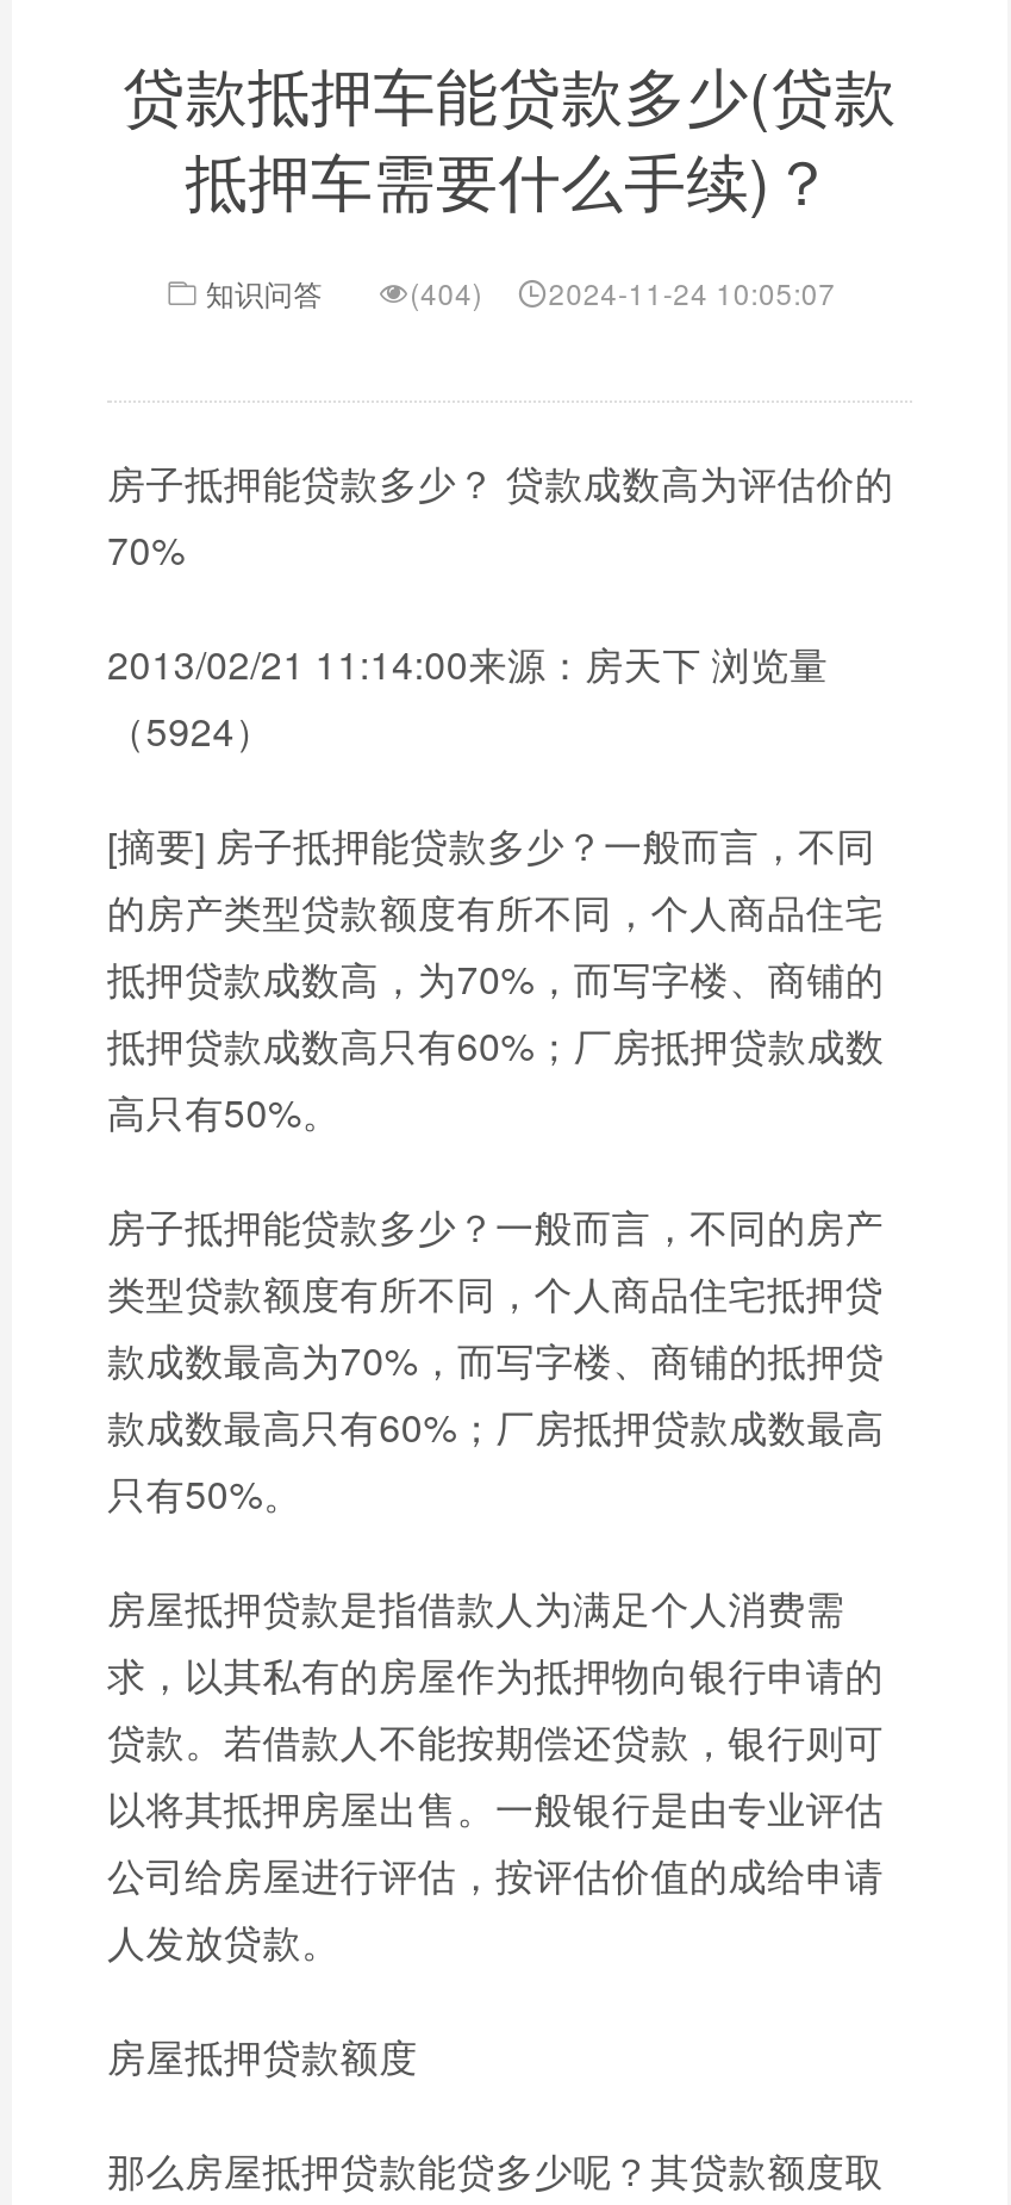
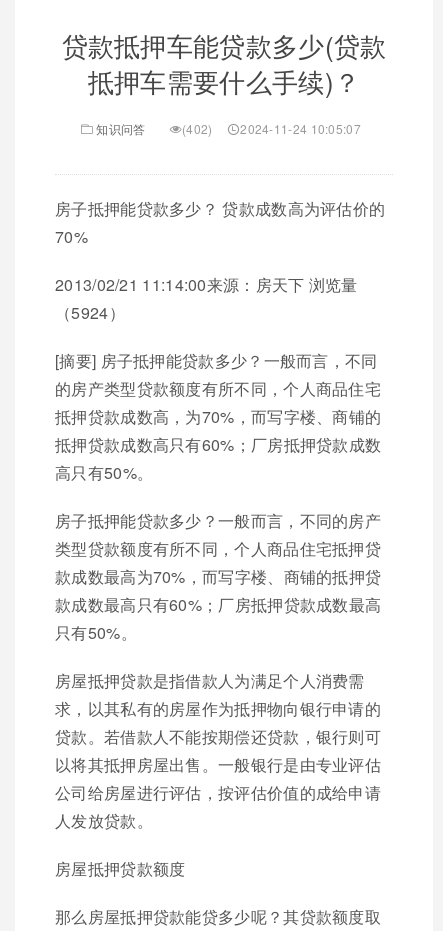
[410,272,836,312] (404) 2024-11-24 10:05:07 -> [182,120,361,137] (402) 2024-11-24 10:05:07

